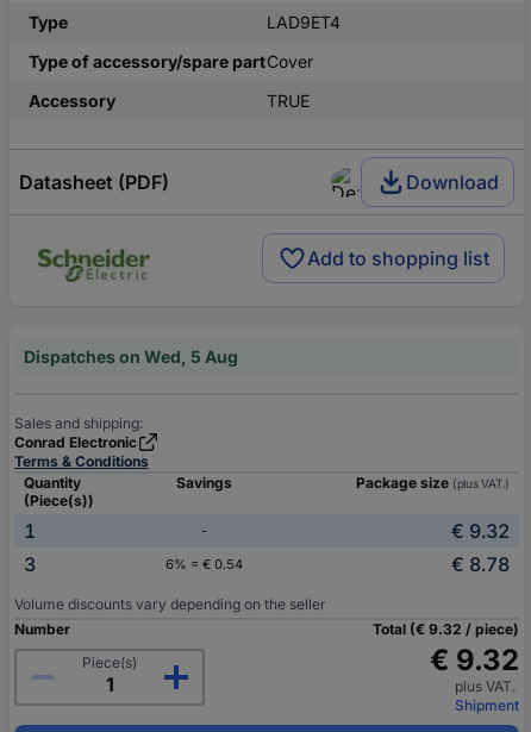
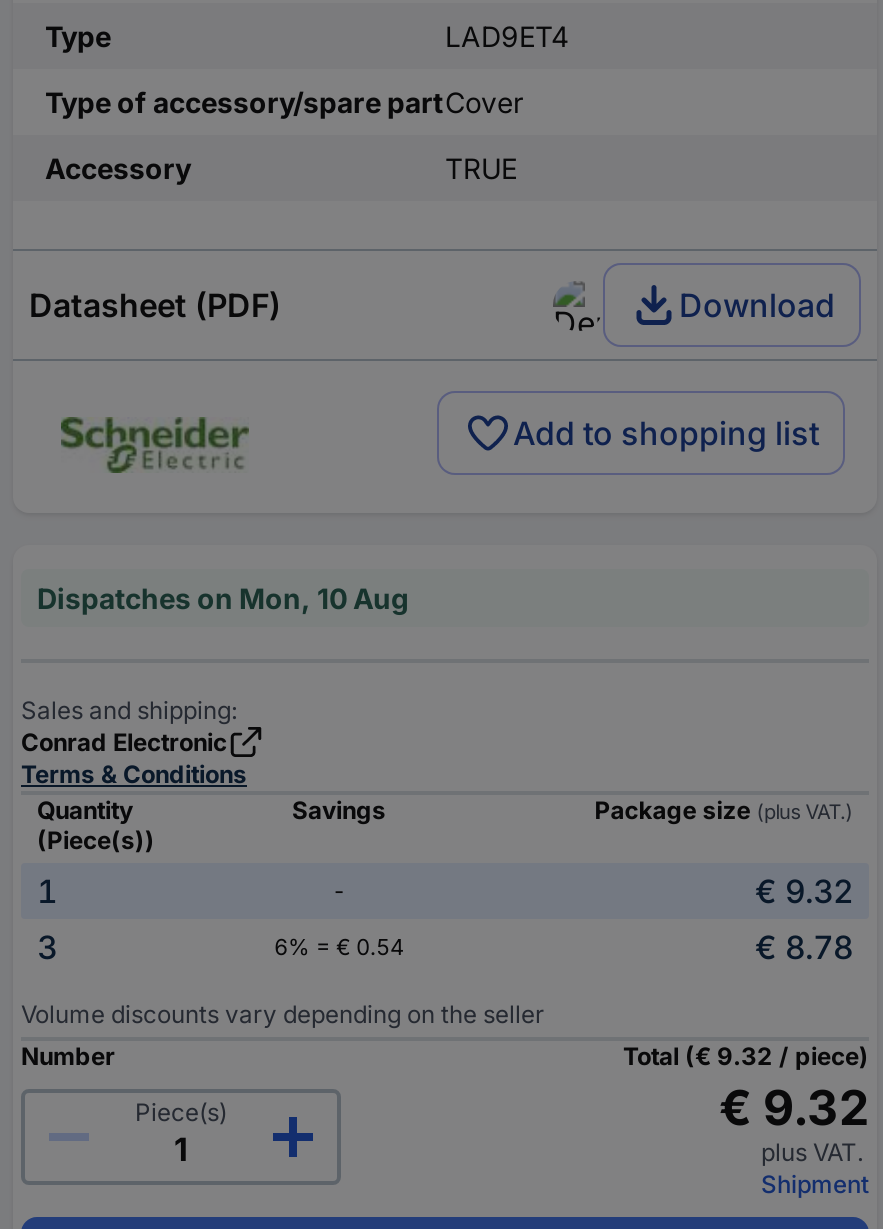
[24,346,238,366] Dispatches on Wed, 5 Aug -> [37,580,409,614] Dispatches on Mon, 10 Aug

